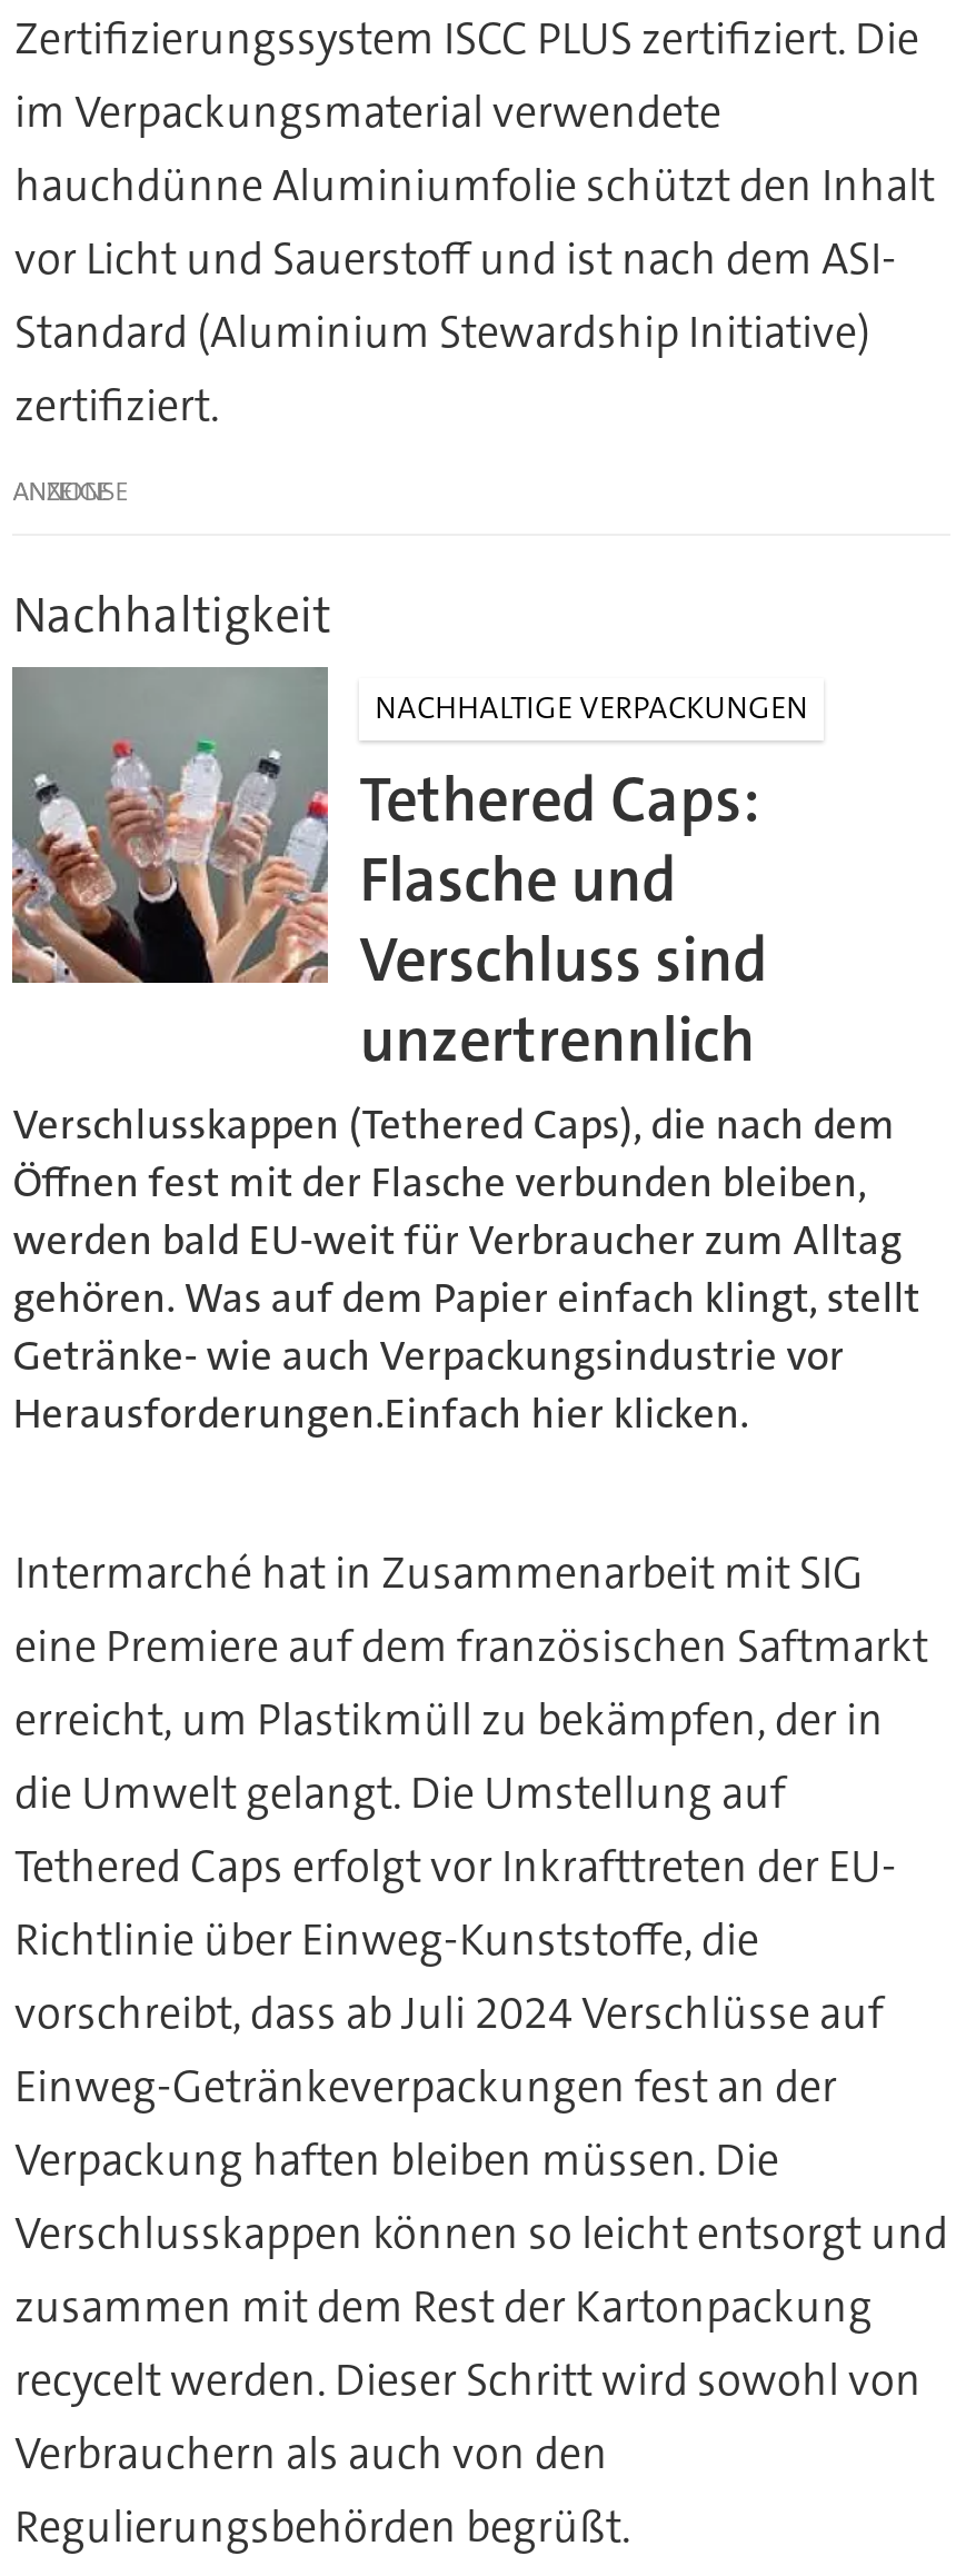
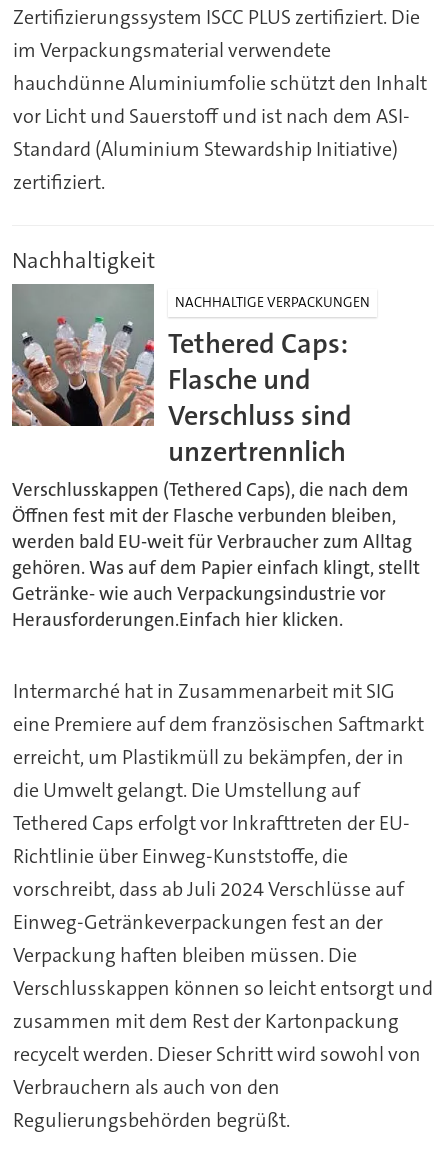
[13,473,110,508] ANZEIGE -> none

